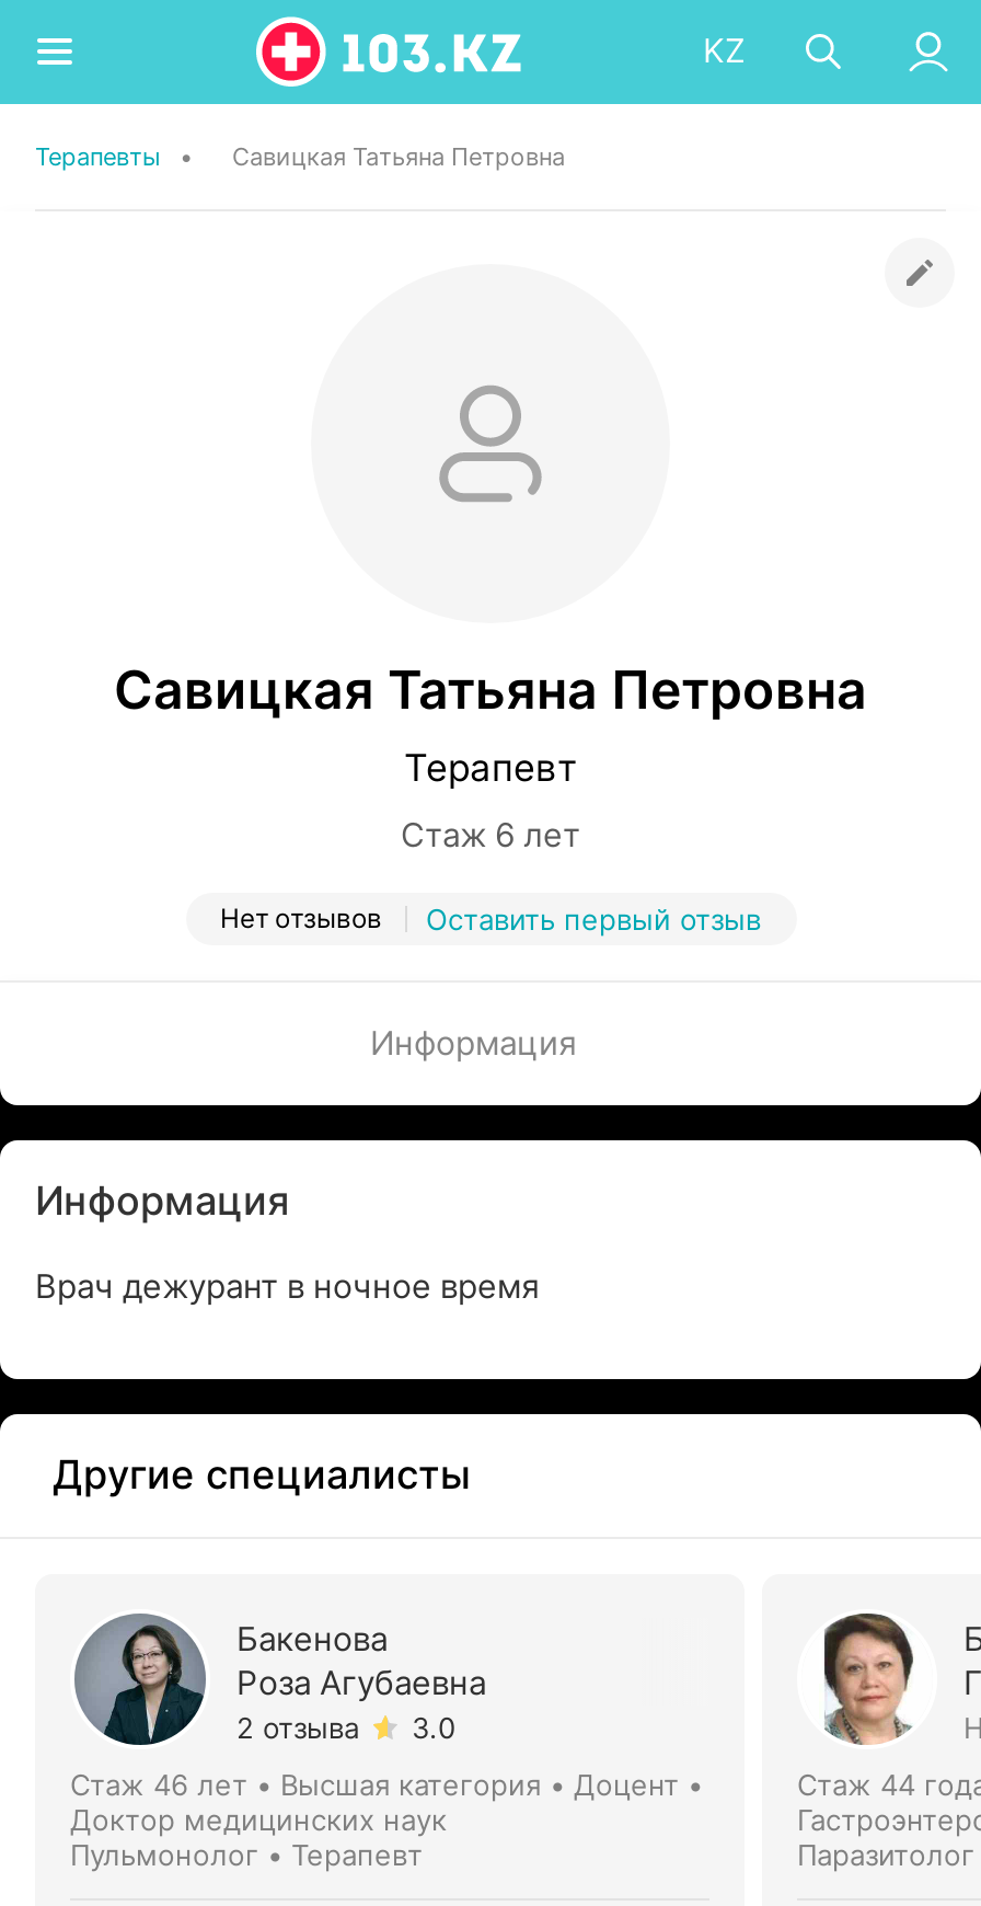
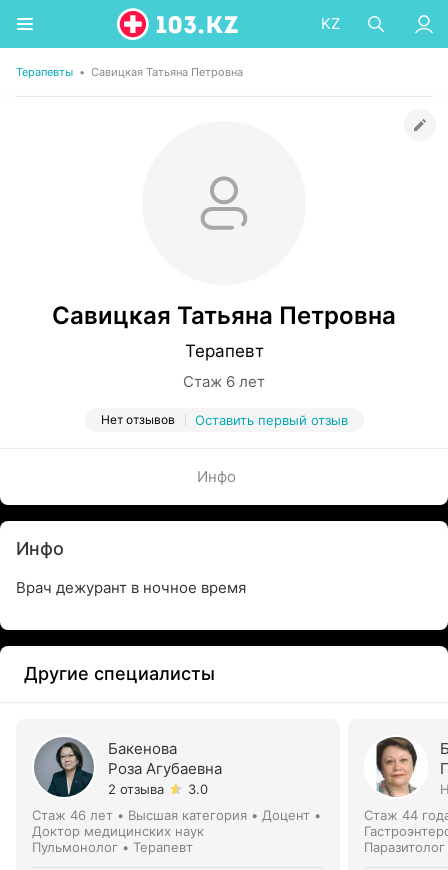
[370,1022,576,1064] Информация -> [196,467,235,486] Инфо
[35,1178,289,1224] Информация -> [16,538,64,559] Инфо

